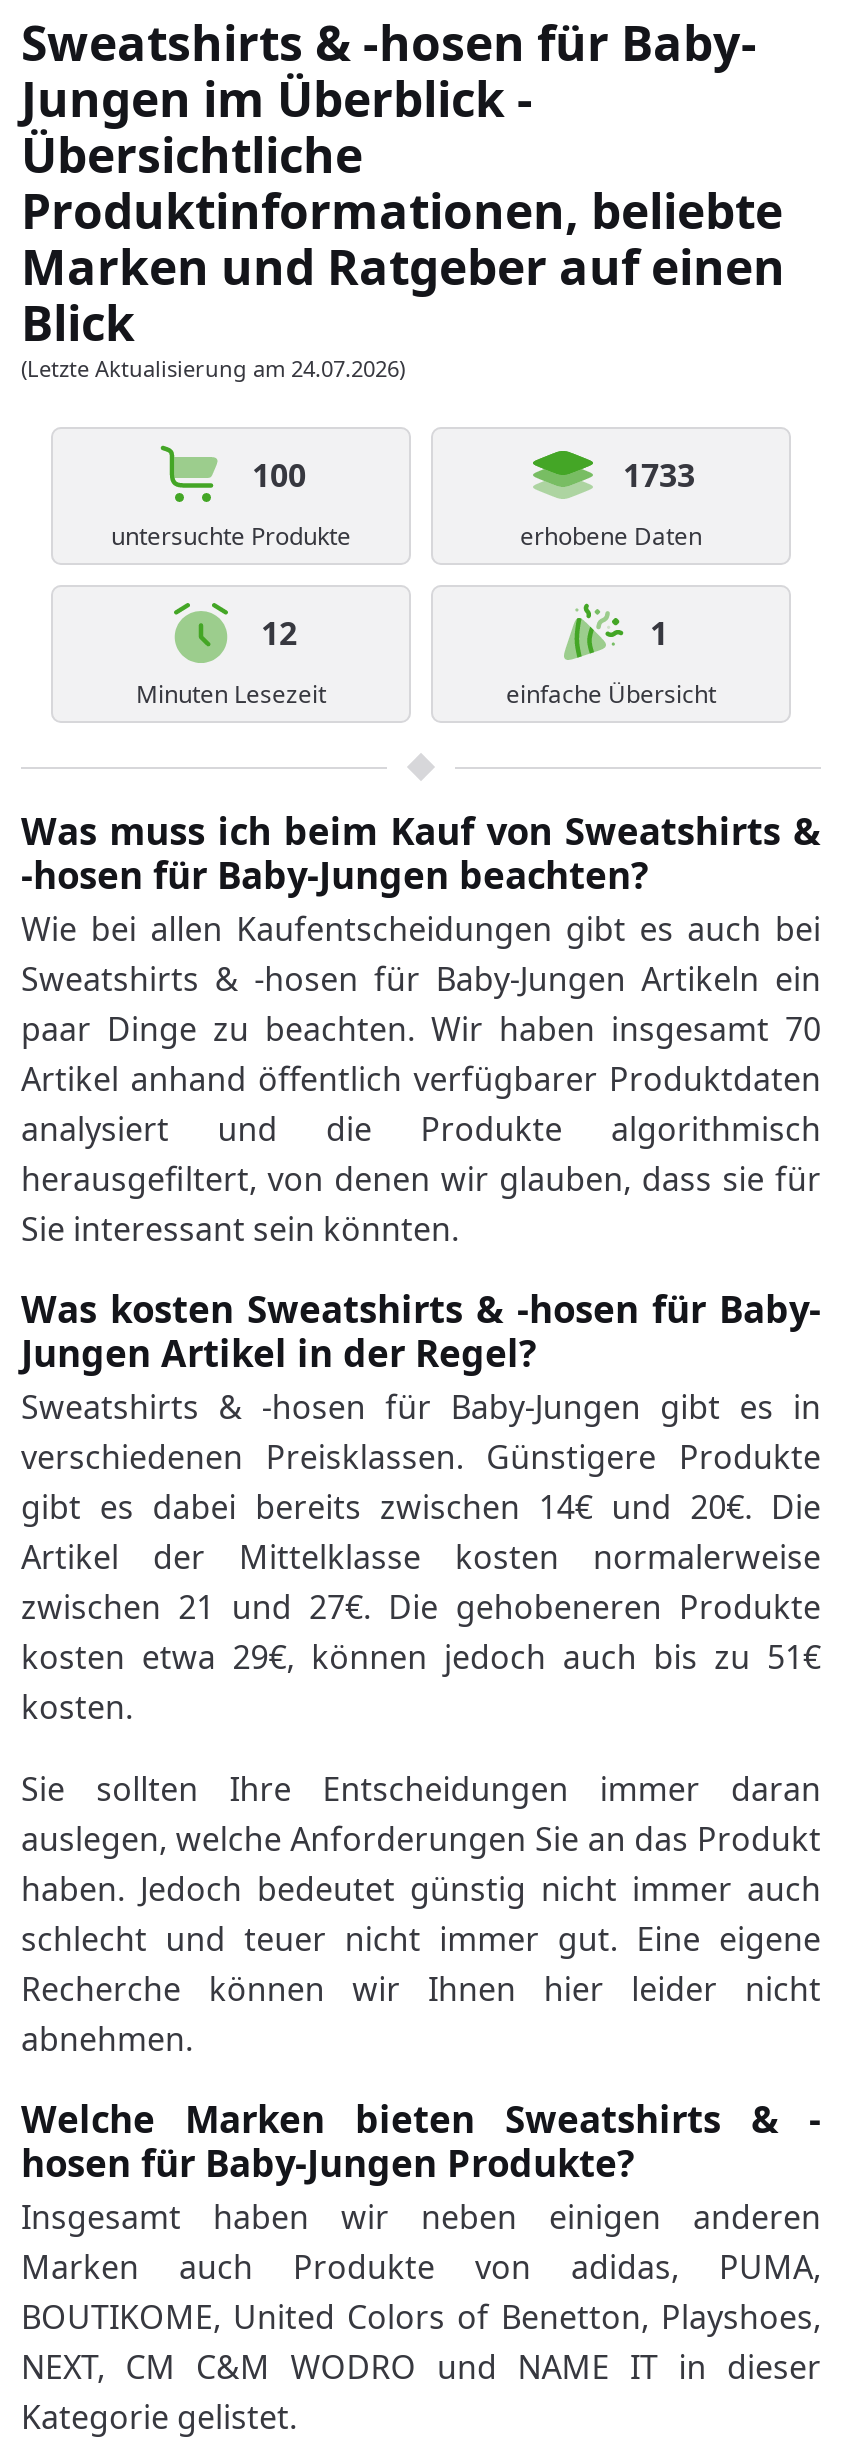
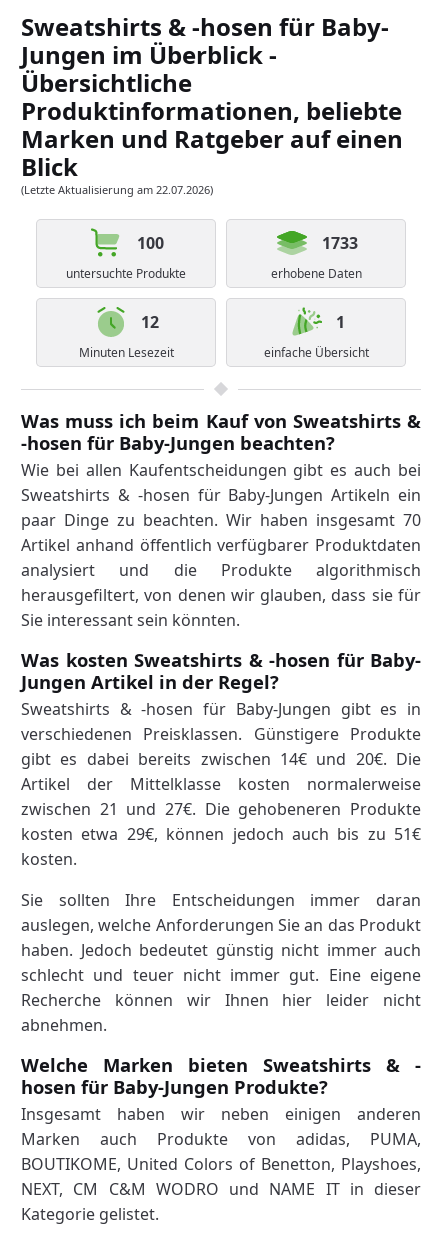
[21,353,405,383] (Letzte Aktualisierung am 24.07.2026) -> [21,182,213,197] (Letzte Aktualisierung am 22.07.2026)

